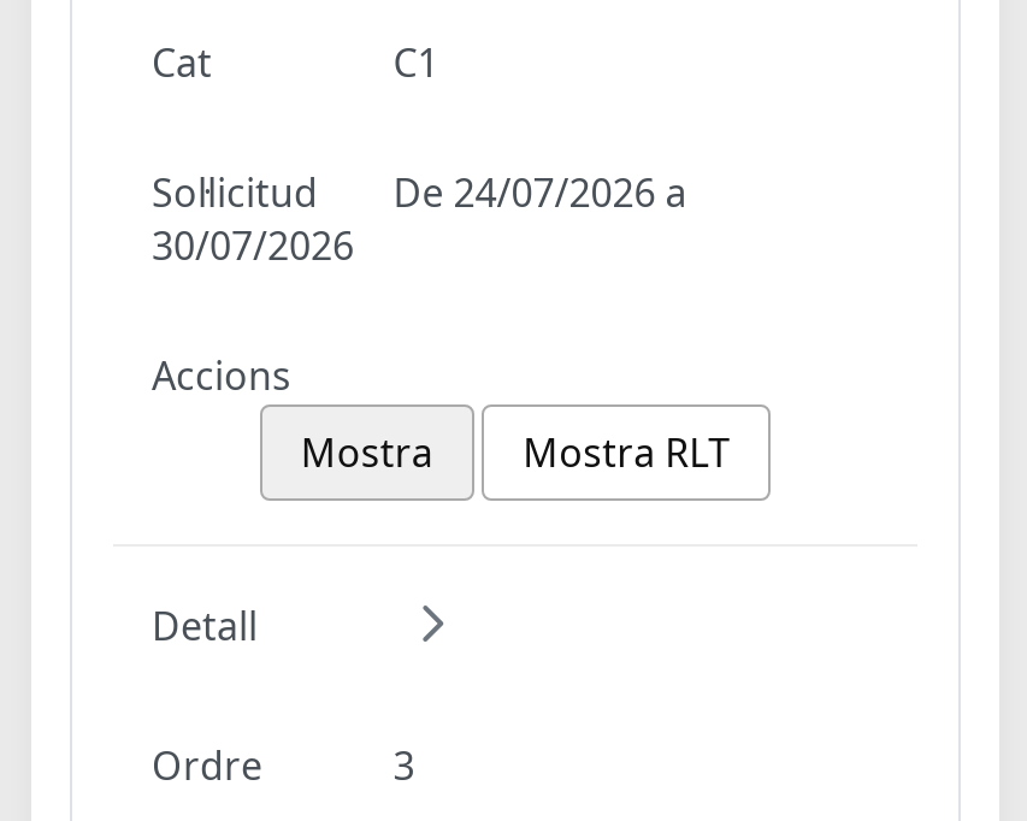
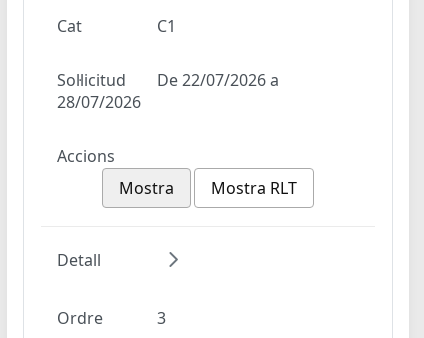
[152,165,687,218] Sol·licitud De 24/07/2026 a -> [57,69,279,91] Sol·licitud De 22/07/2026 a
[152,218,354,271] 30/07/2026 -> [57,91,141,113] 28/07/2026

